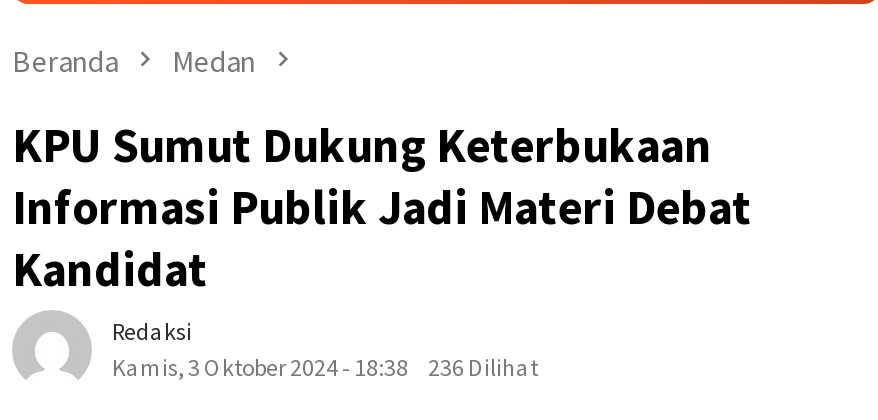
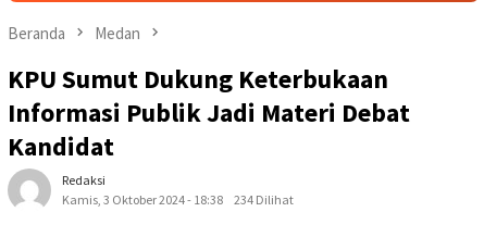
[112,353,538,383] Kamis, 3 Oktober 2024 - 18:38 236 Dilihat -> [62,192,294,208] Kamis, 3 Oktober 2024 - 18:38 234 Dilihat

